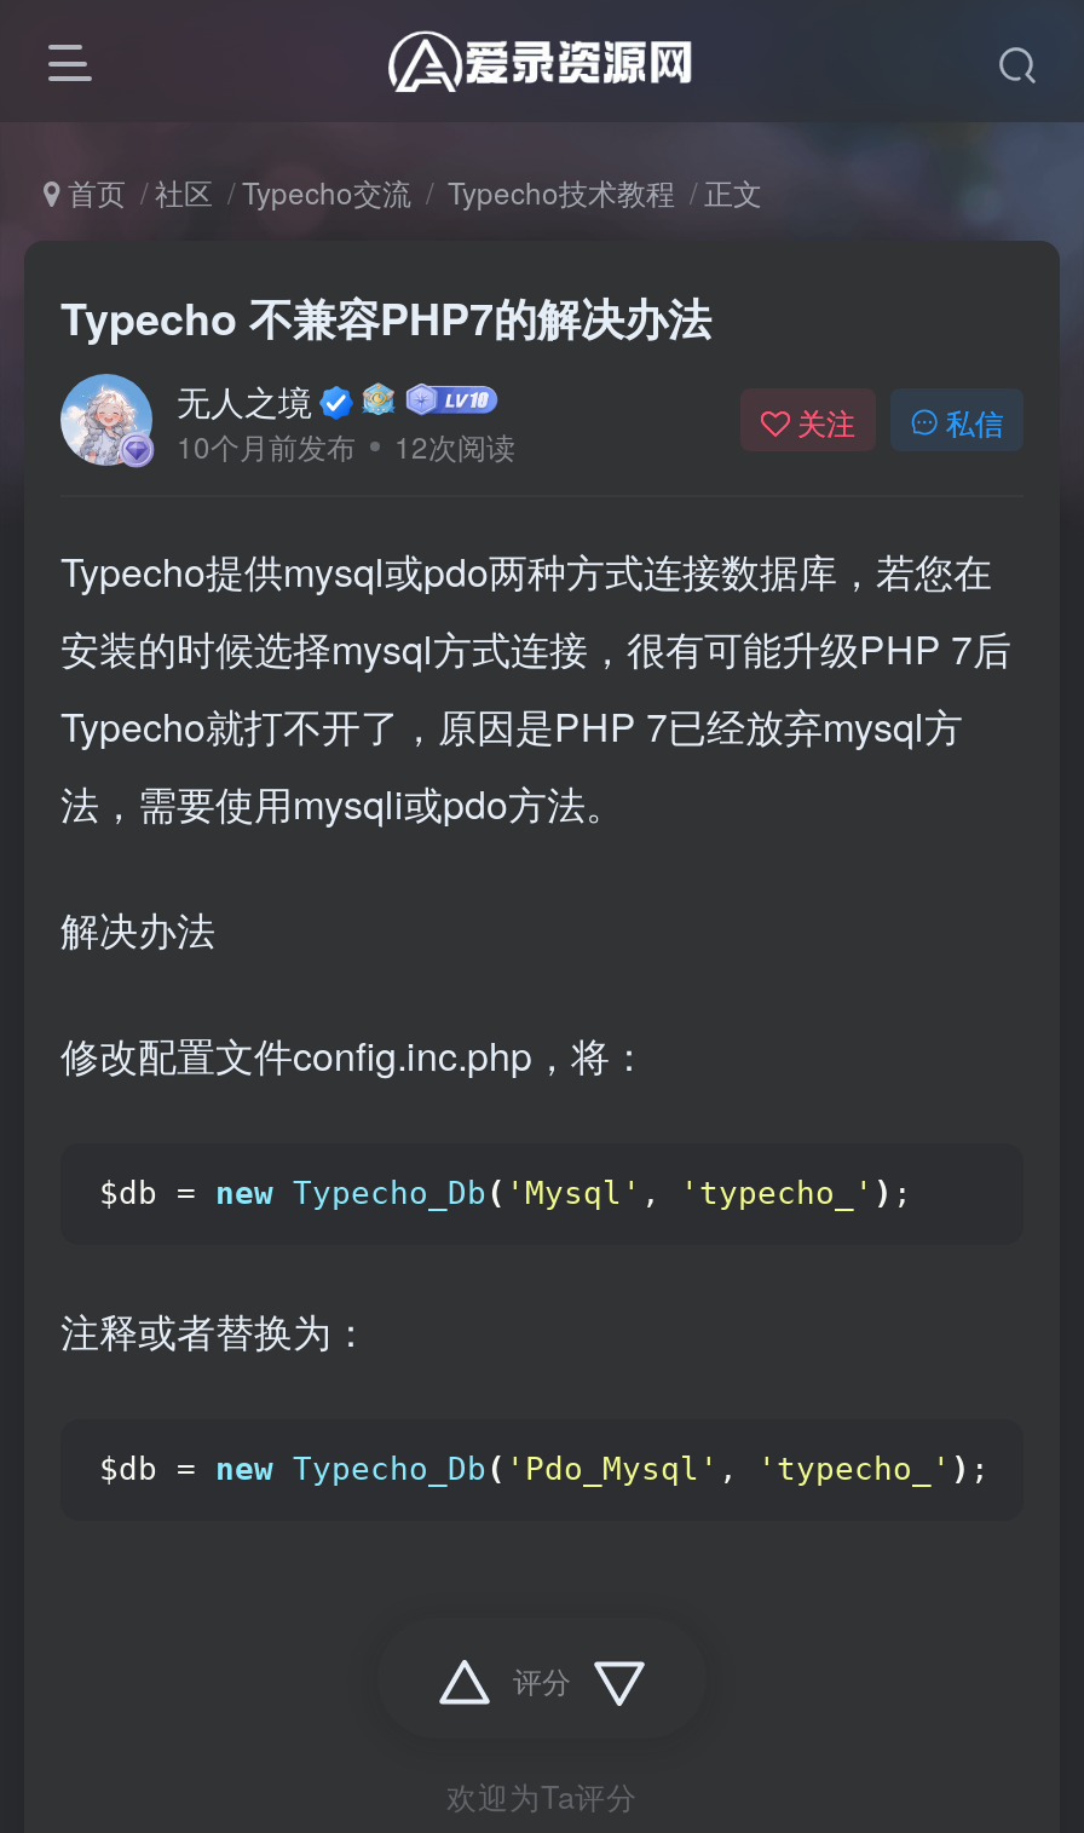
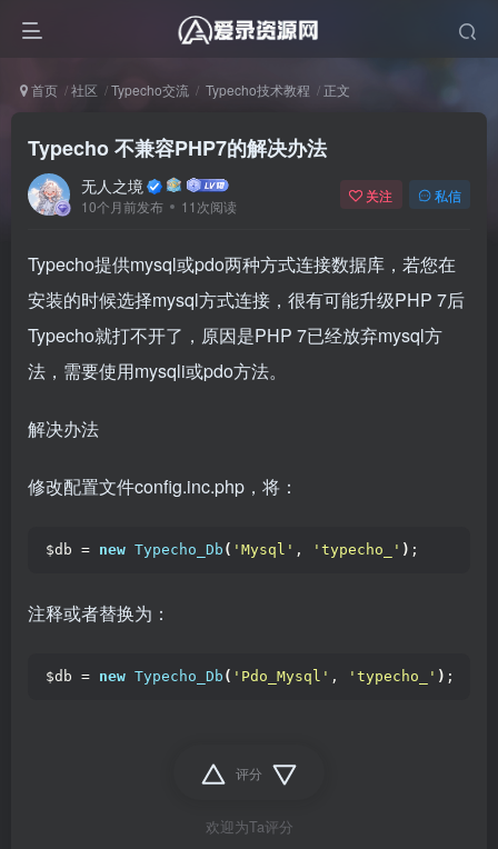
[177,423,515,465] 10个月前发布 12次阅读 -> [81,196,237,215] 10个月前发布 11次阅读

